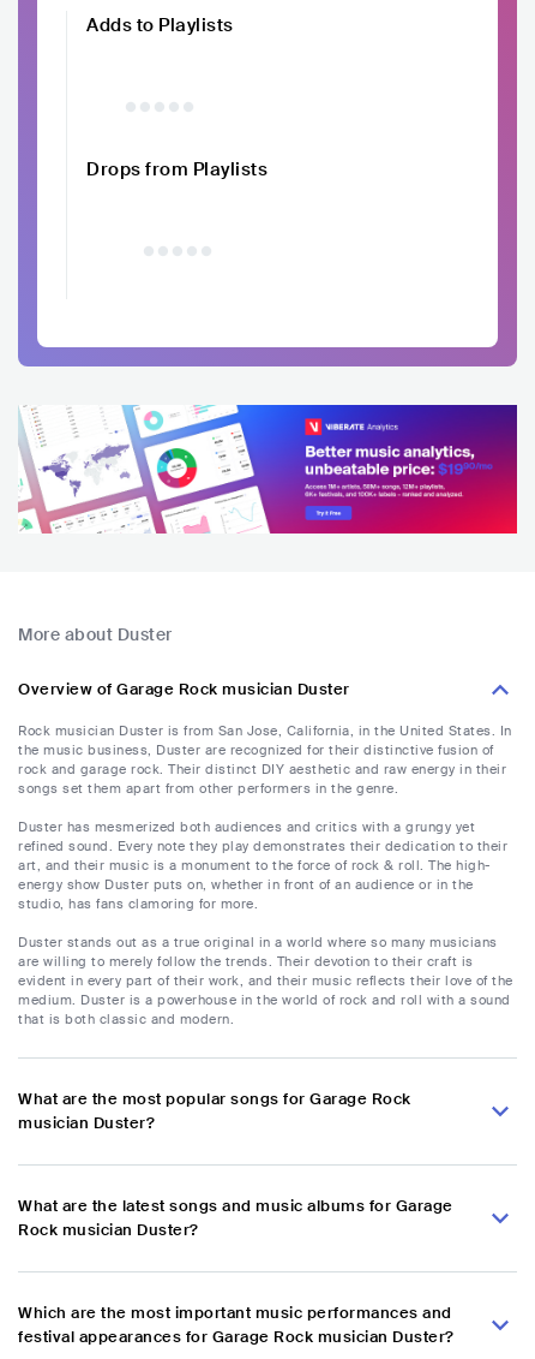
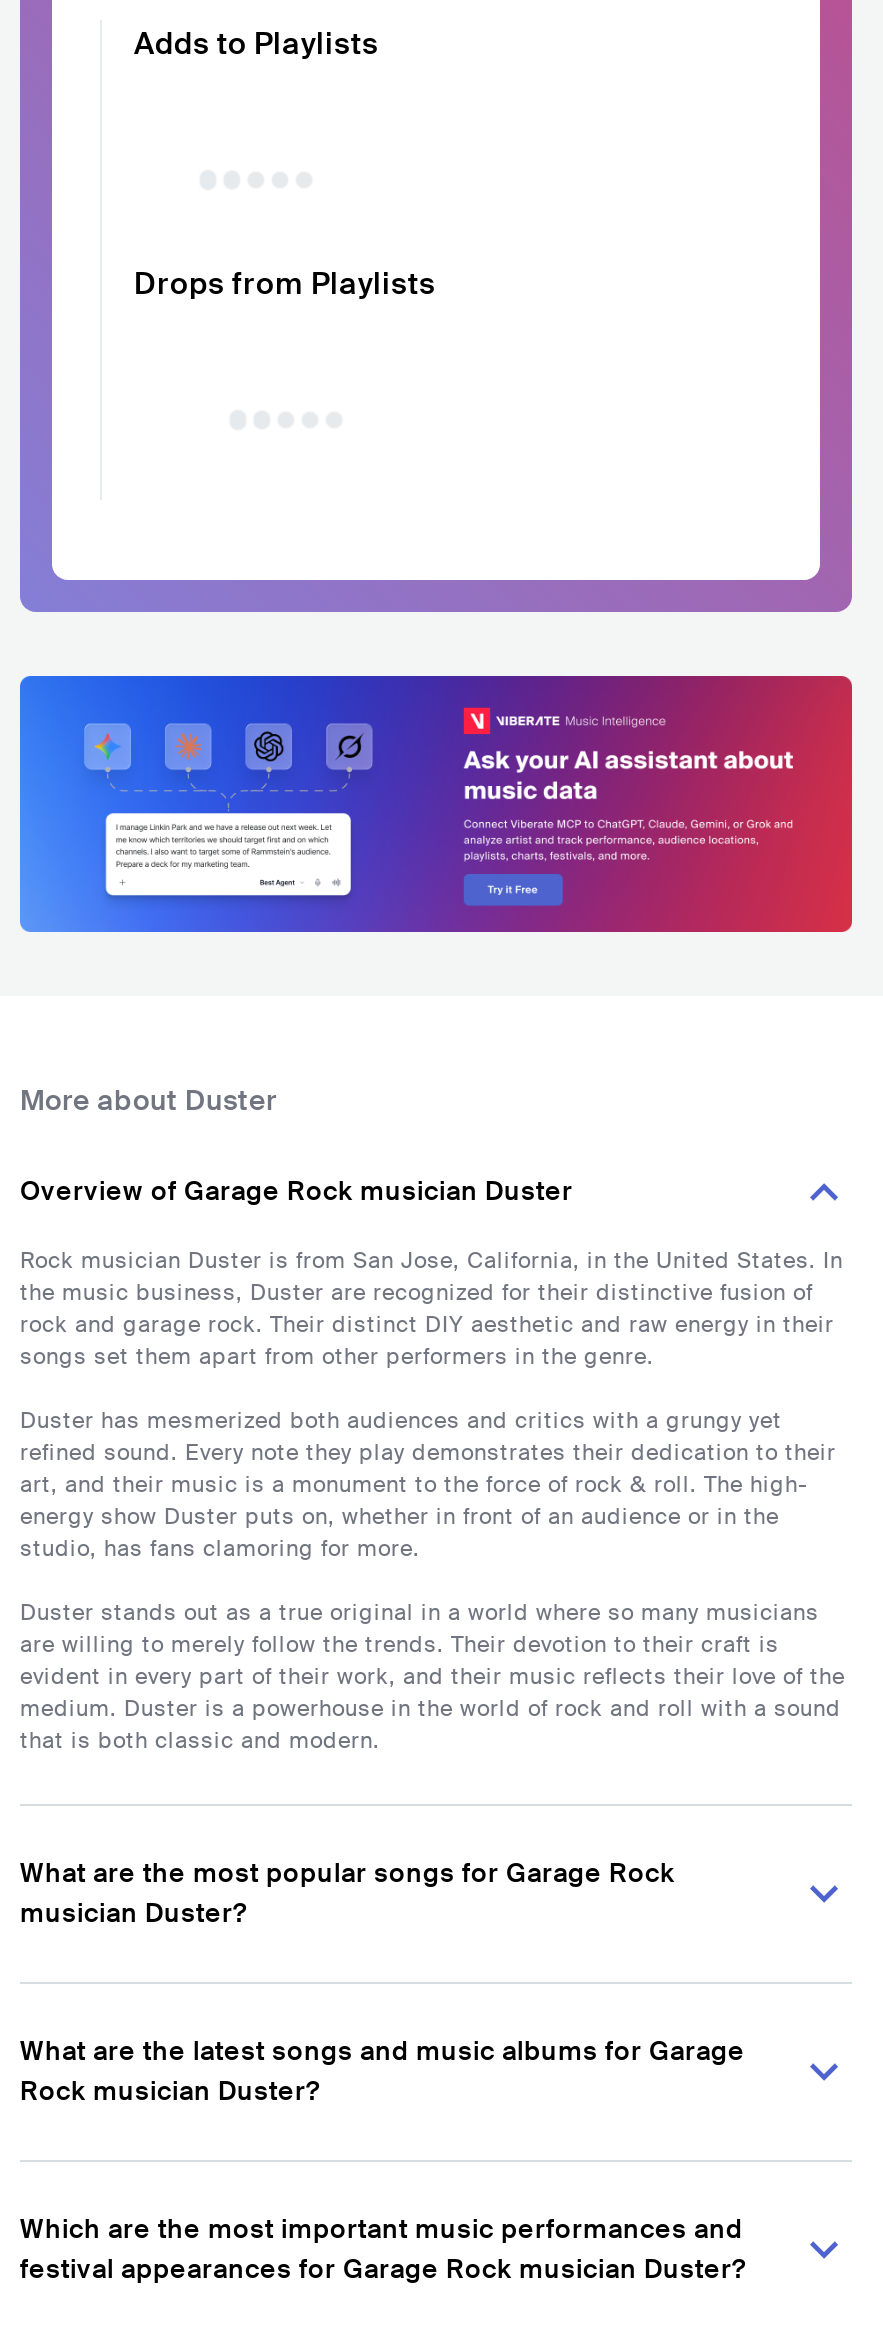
[18,404,518,535] [image] -> [18,674,854,934] [image]

